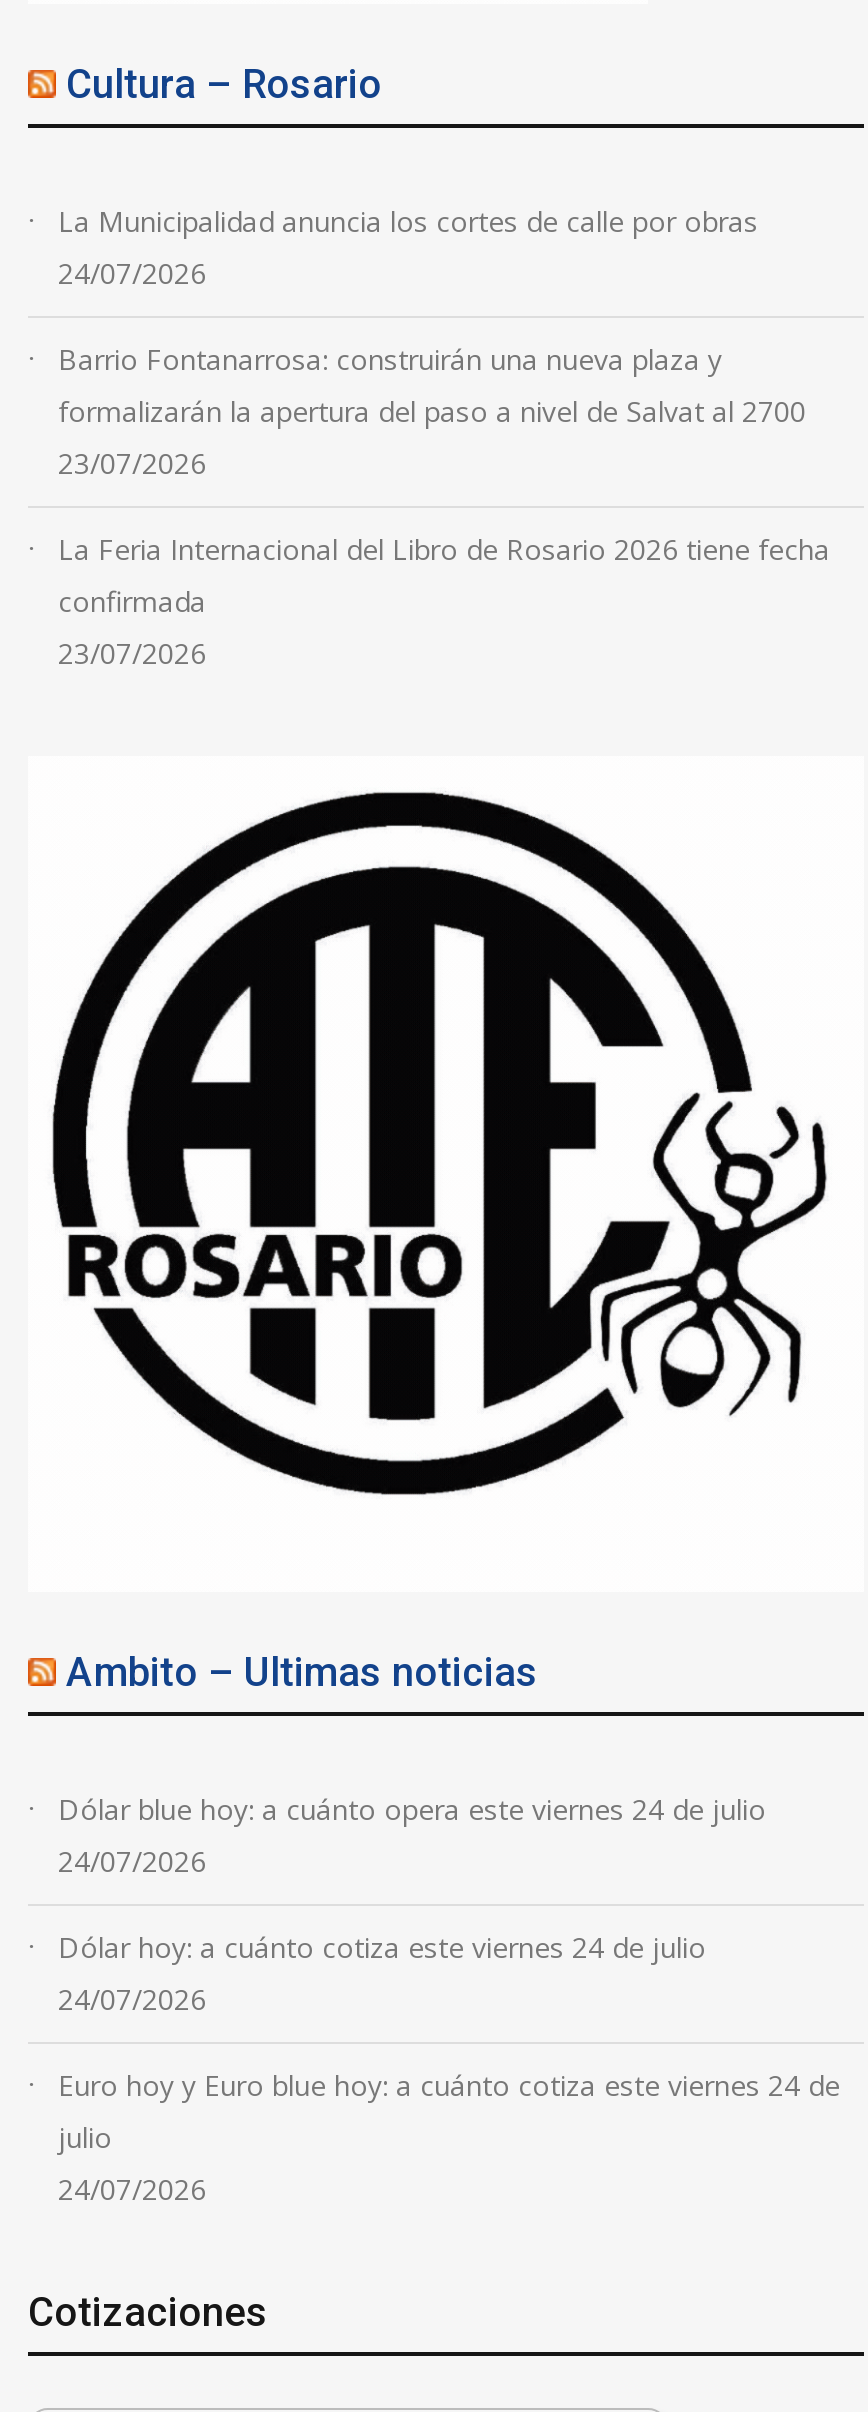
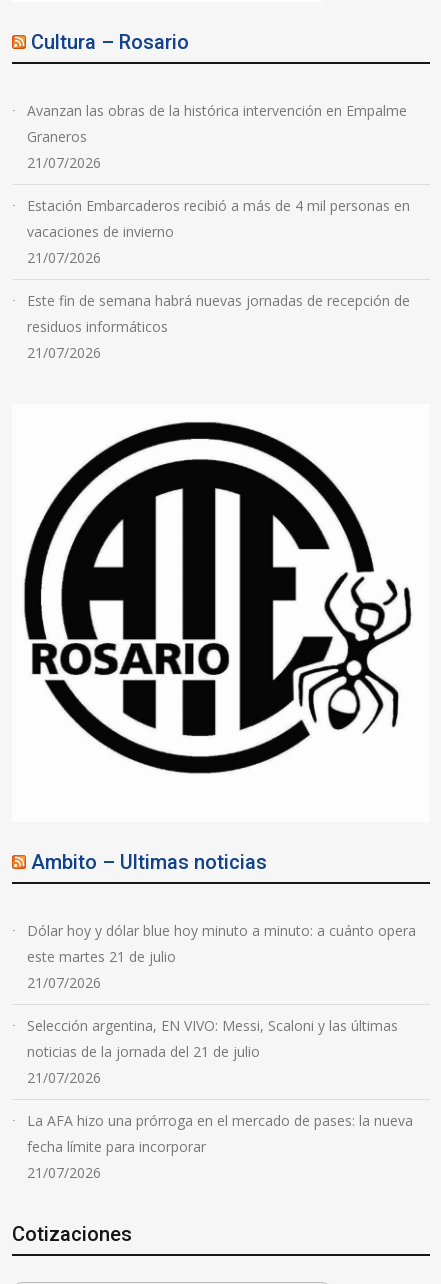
[58,202,758,292] La Municipalidad anuncia los cortes de calle por obras | 24/07/2026 -> [27,101,407,172] Avanzan las obras de la histórica intervención en Empalme | Graneros | 21/07/2026
[58,340,806,482] Barrio Fontanarrosa: construirán una nueva plaza y | formalizarán la apertura del paso a nivel de Salvat al 2700 | 23/07/2026 -> [27,196,410,267] Estación Embarcaderos recibió a más de 4 mil personas en | vacaciones de invierno | 21/07/2026
[58,530,830,672] La Feria Internacional del Libro de Rosario 2026 tiene fecha | confirmada | 23/07/2026 -> [27,291,410,362] Este fin de semana habrá nuevas jornadas de recepción de | residuos informáticos | 21/07/2026
[58,1790,766,1880] Dólar blue hoy: a cuánto opera este viernes 24 de julio | 24/07/2026 -> [27,921,416,992] Dólar hoy y dólar blue hoy minuto a minuto: a cuánto opera | este martes 21 de julio | 21/07/2026
[58,1928,706,2018] Dólar hoy: a cuánto cotiza este viernes 24 de julio | 24/07/2026 -> [27,1016,398,1087] Selección argentina, EN VIVO: Messi, Scaloni y las últimas | noticias de la jornada del 21 de julio | 21/07/2026
[58,2066,840,2208] Euro hoy y Euro blue hoy: a cuánto cotiza este viernes 24 de | julio | 24/07/2026 -> [27,1111,413,1182] La AFA hizo una prórroga en el mercado de pases: la nueva | fecha límite para incorporar | 21/07/2026

